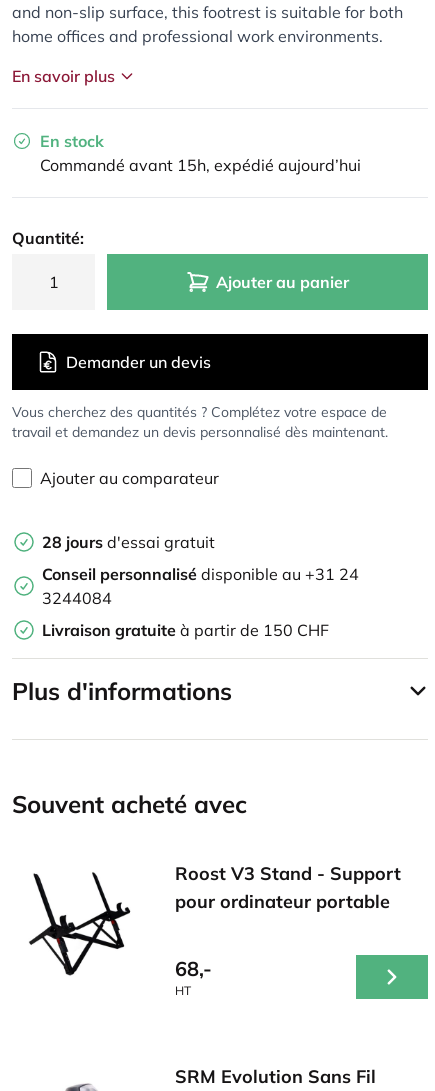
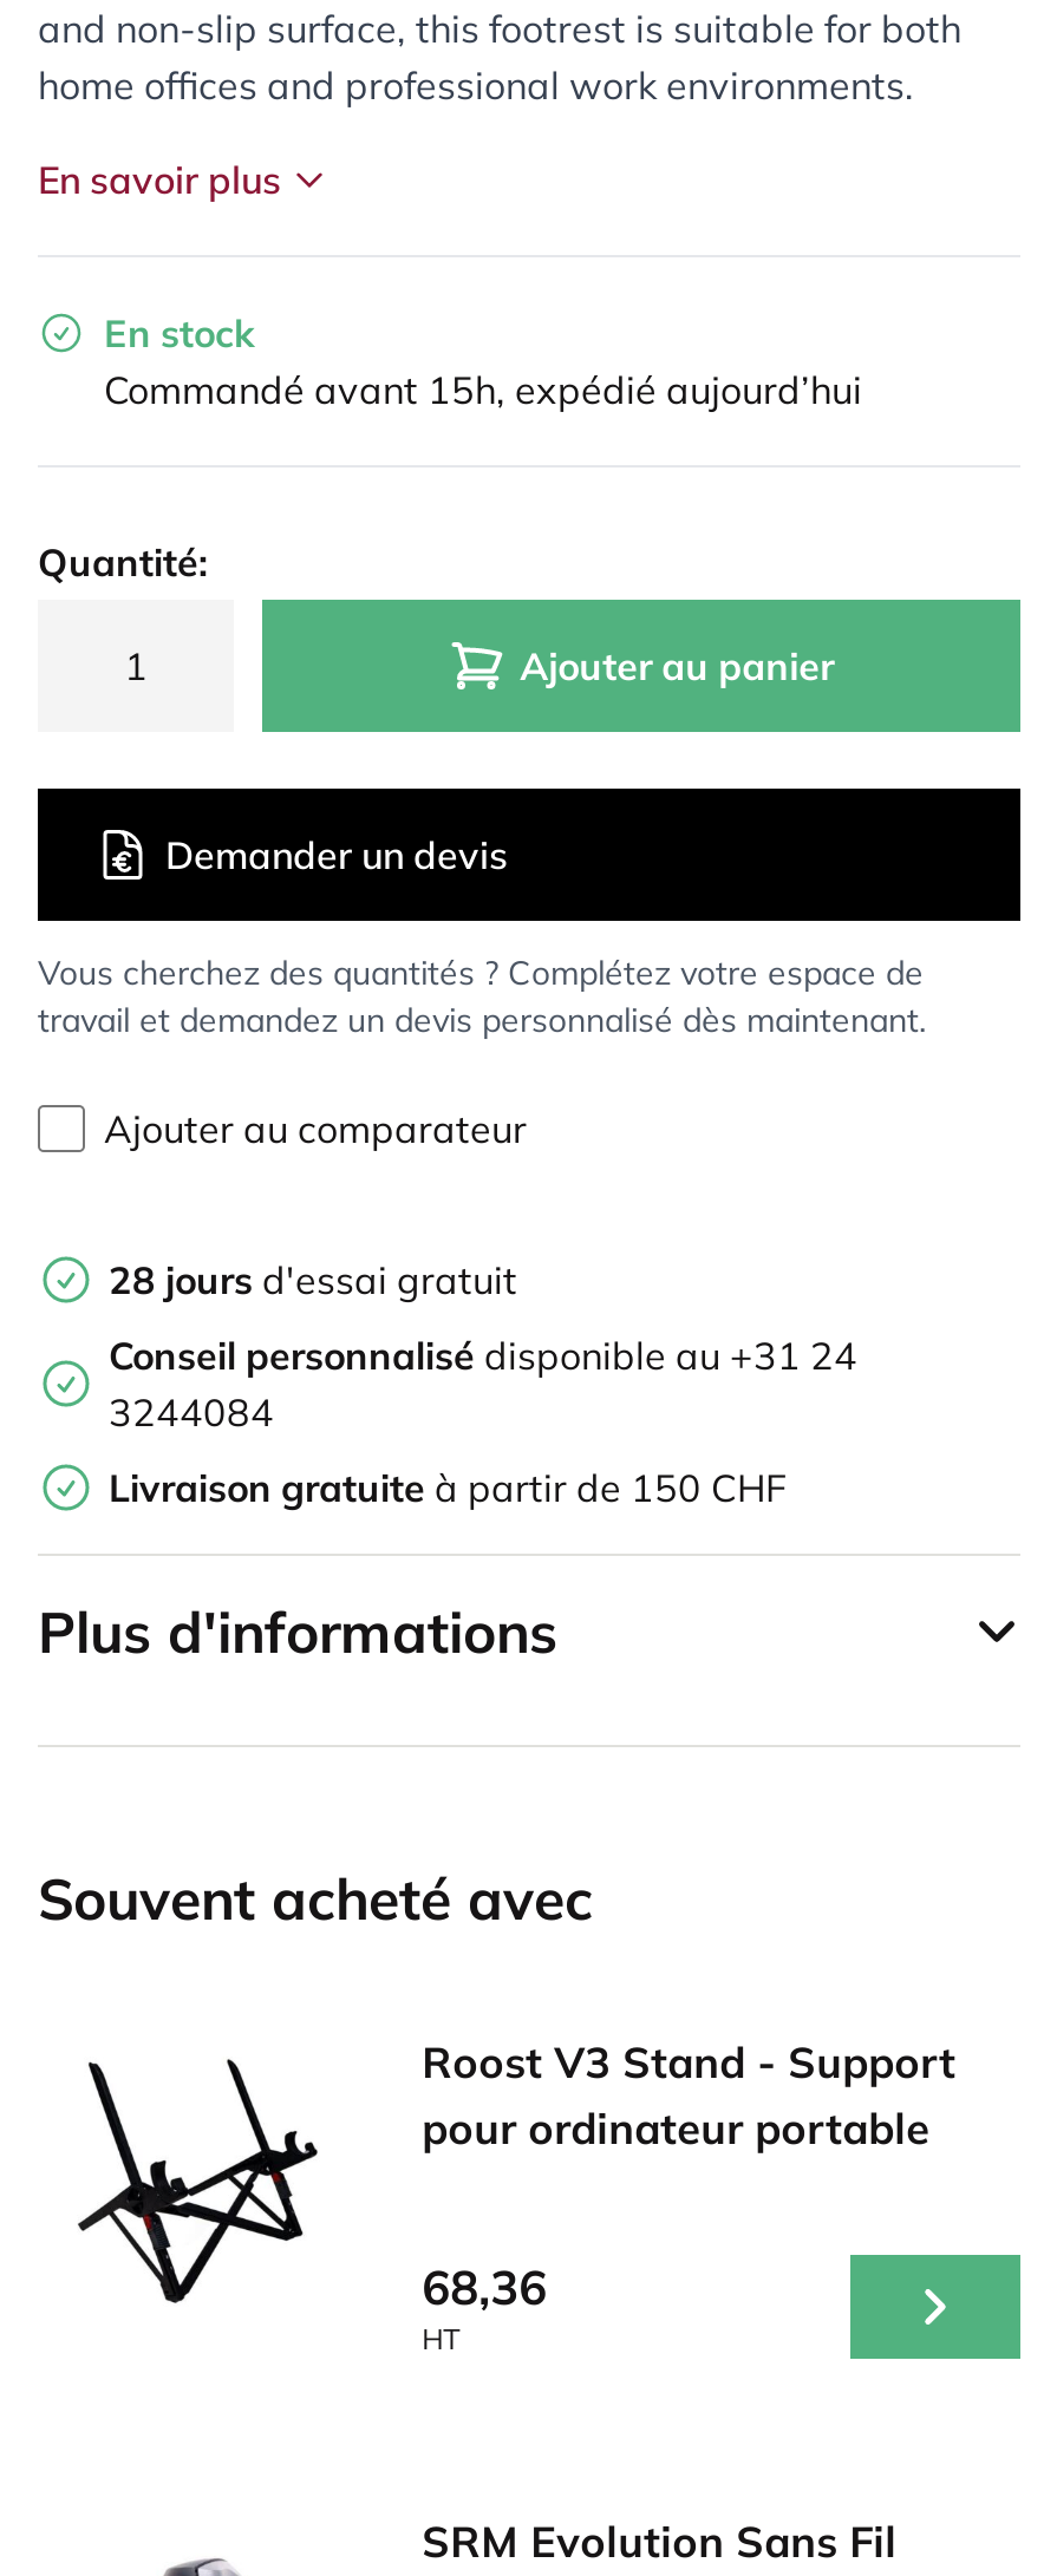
[175,956,212,981] 68,- -> [422,2257,547,2316] 68,36

